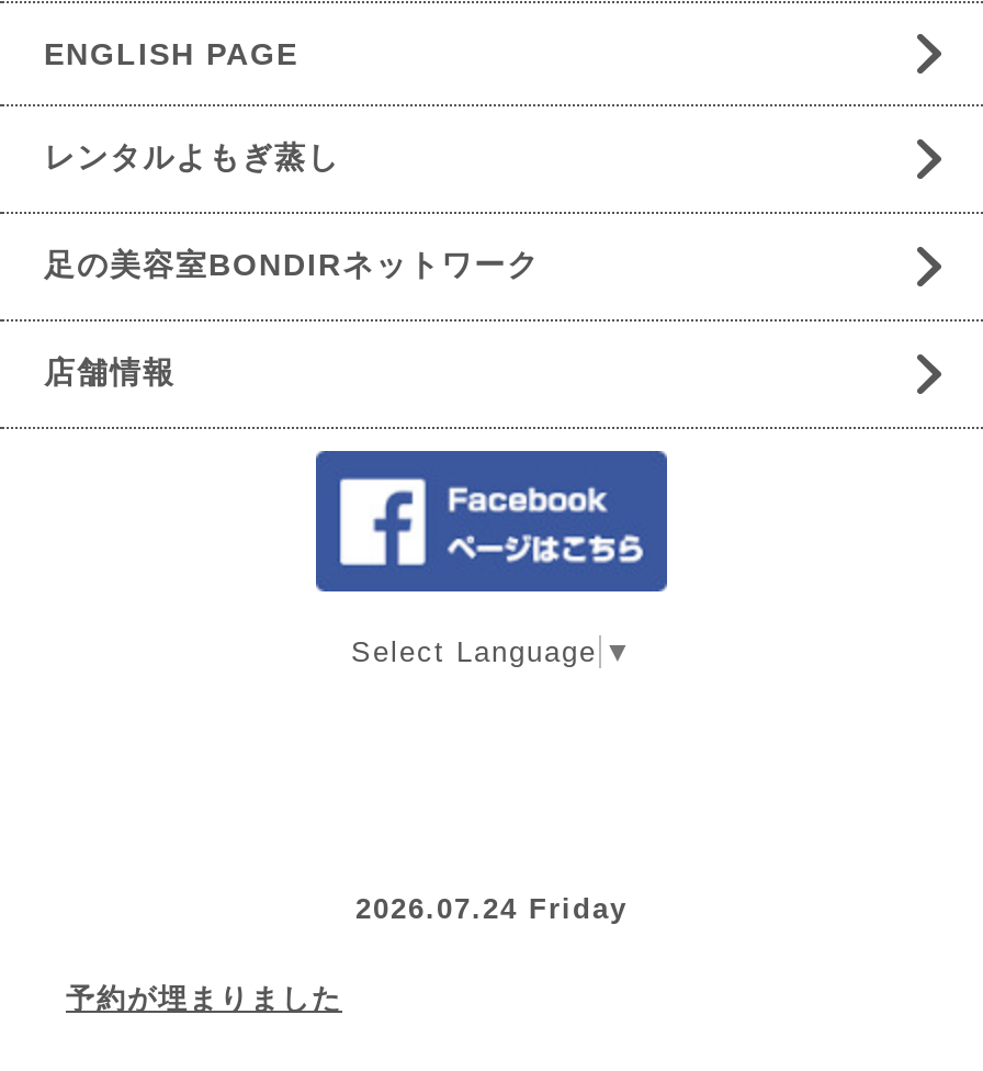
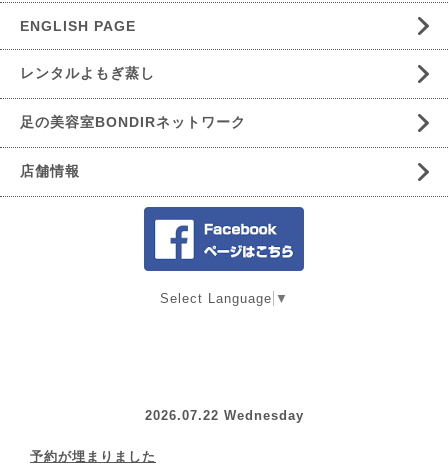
[355,891,628,924] 2026.07.24 Friday -> [144,407,303,422] 2026.07.22 Wednesday

